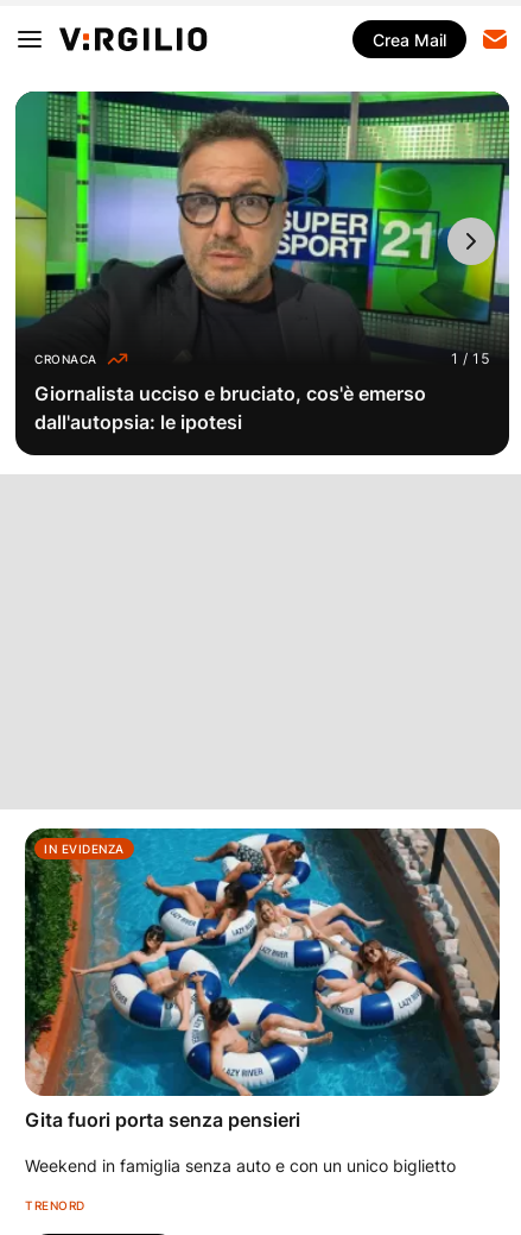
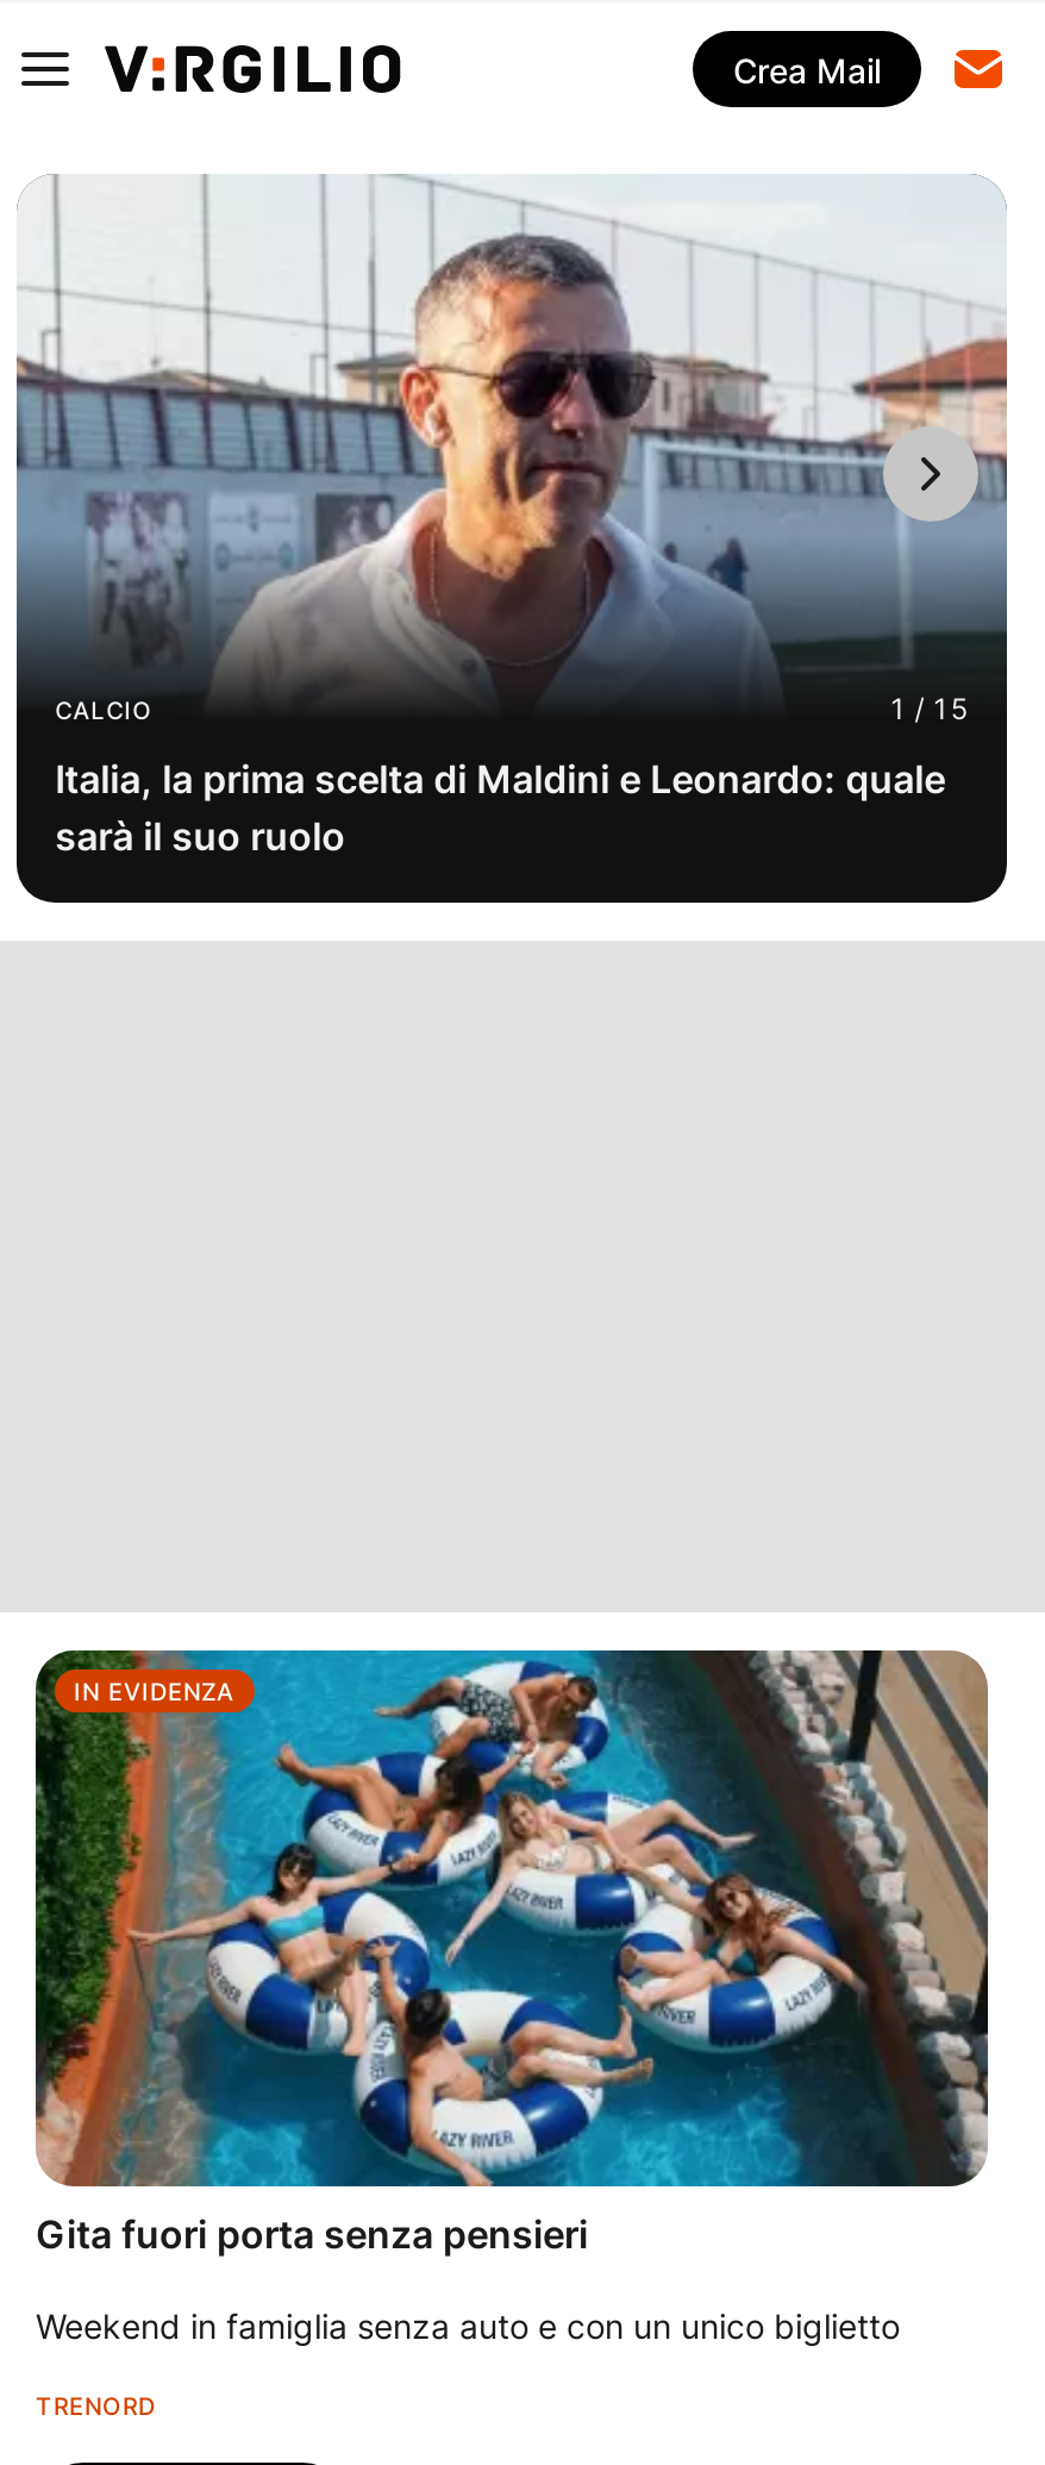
[14,90,510,366] [image] | CRONACA -> [14,174,1009,723] [image] | CALCIO
[35,382,426,434] Giornalista ucciso e bruciato, cos'è emerso | dall'autopsia: le ipotesi -> [55,755,945,860] Italia, la prima scelta di Maldini e Leonardo: quale | sarà il suo ruolo

